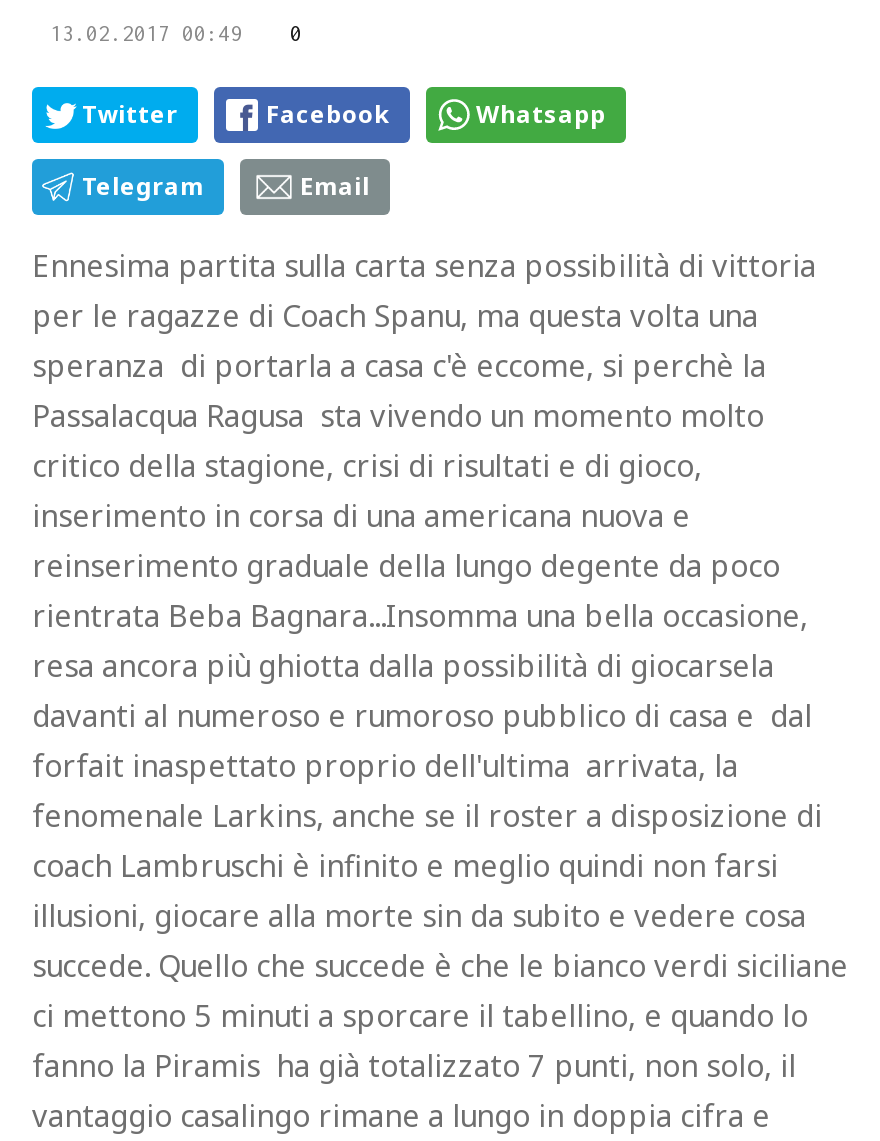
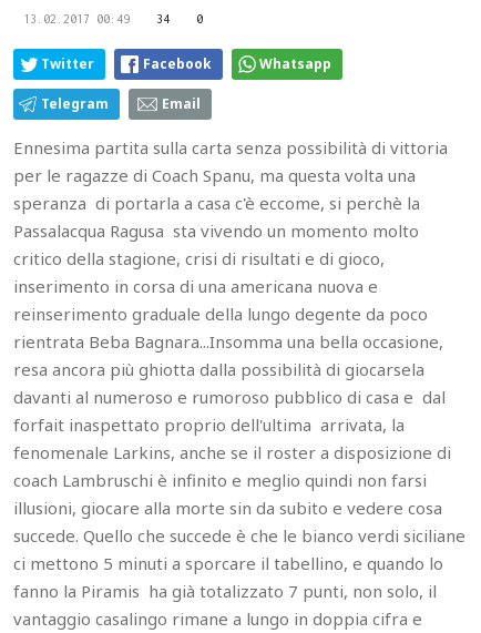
none -> [156,12,170,25] 34

